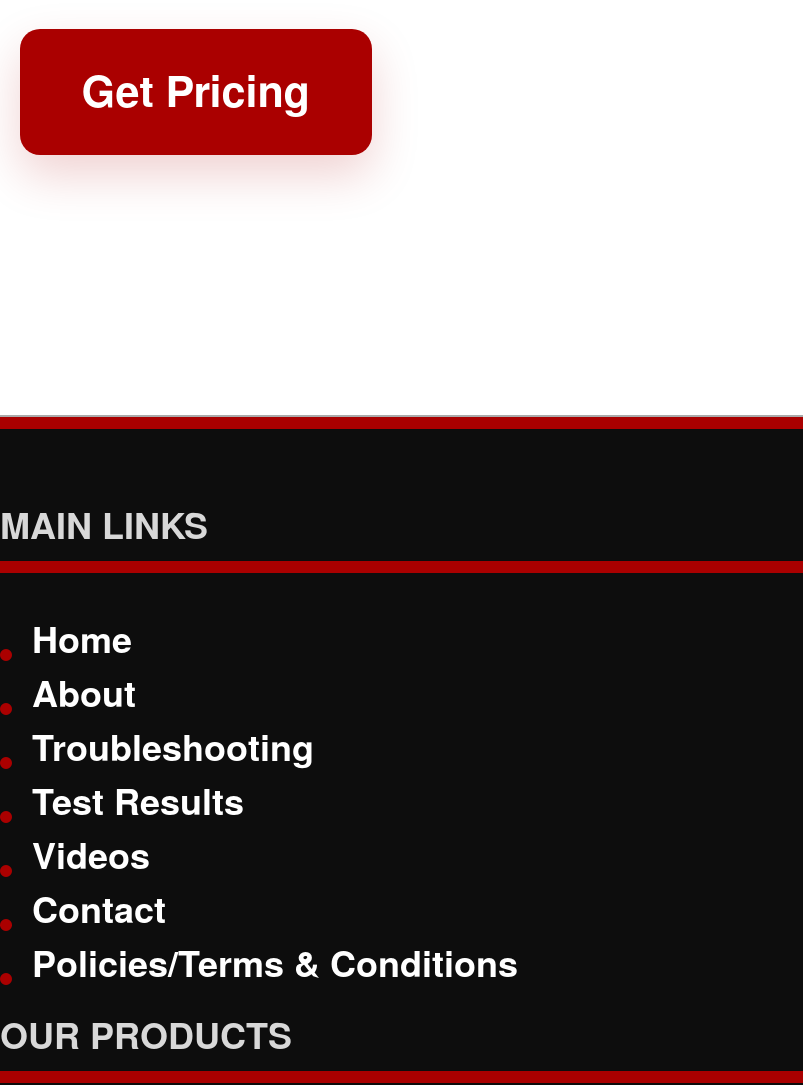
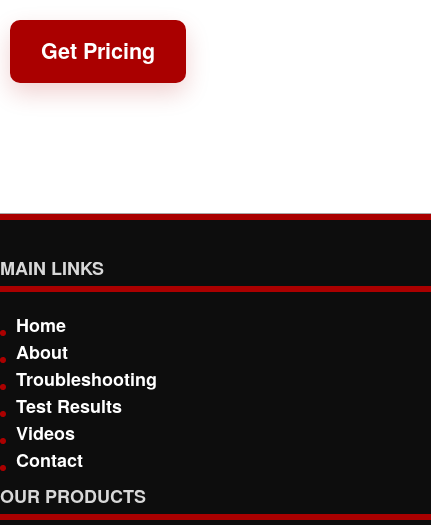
[32,937,518,989] Policies/Terms & Conditions -> none

